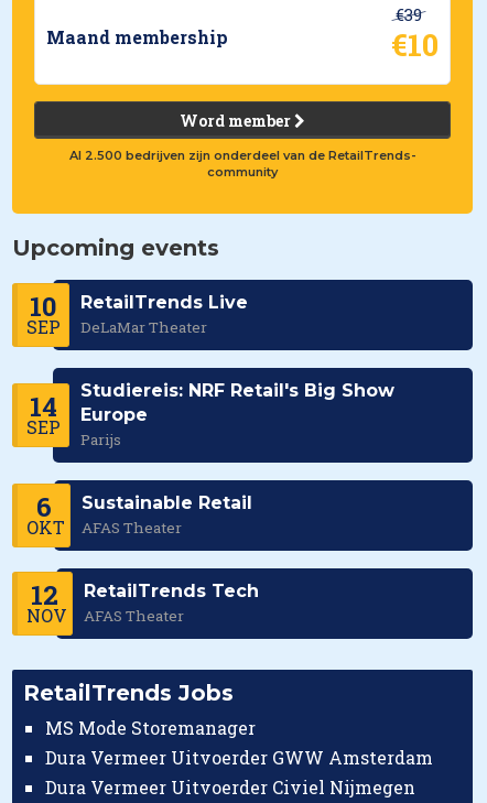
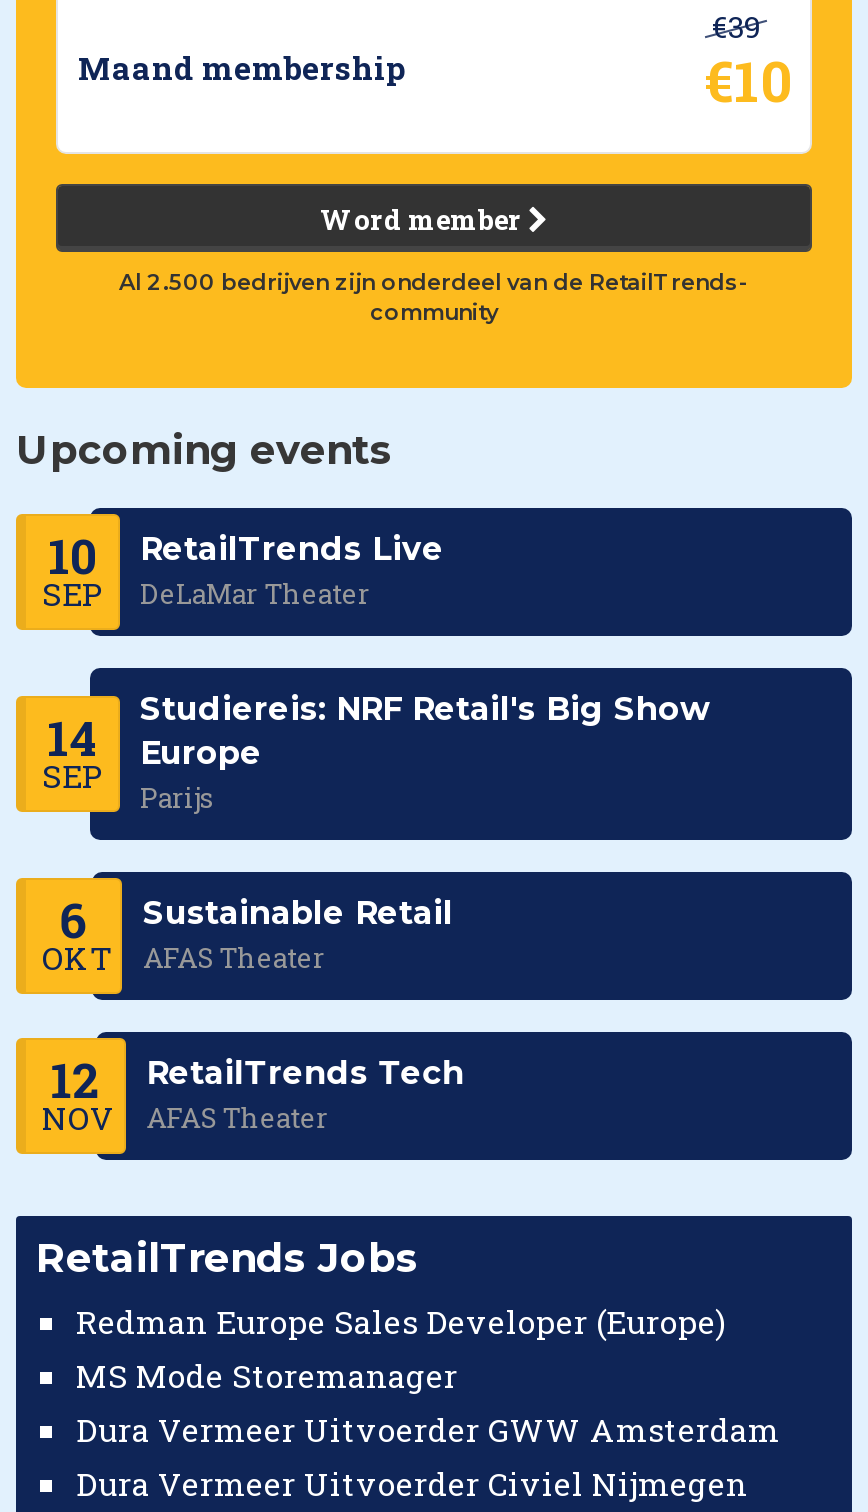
none -> [76,1300,726,1342] Redman Europe Sales Developer (Europe)

